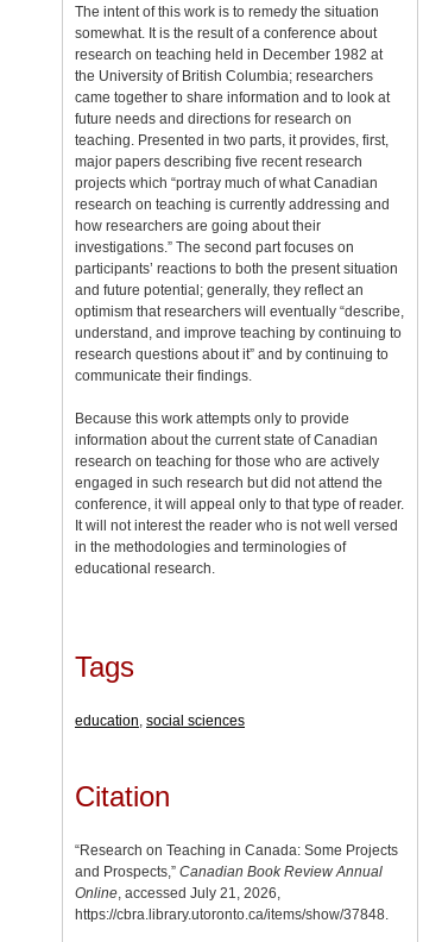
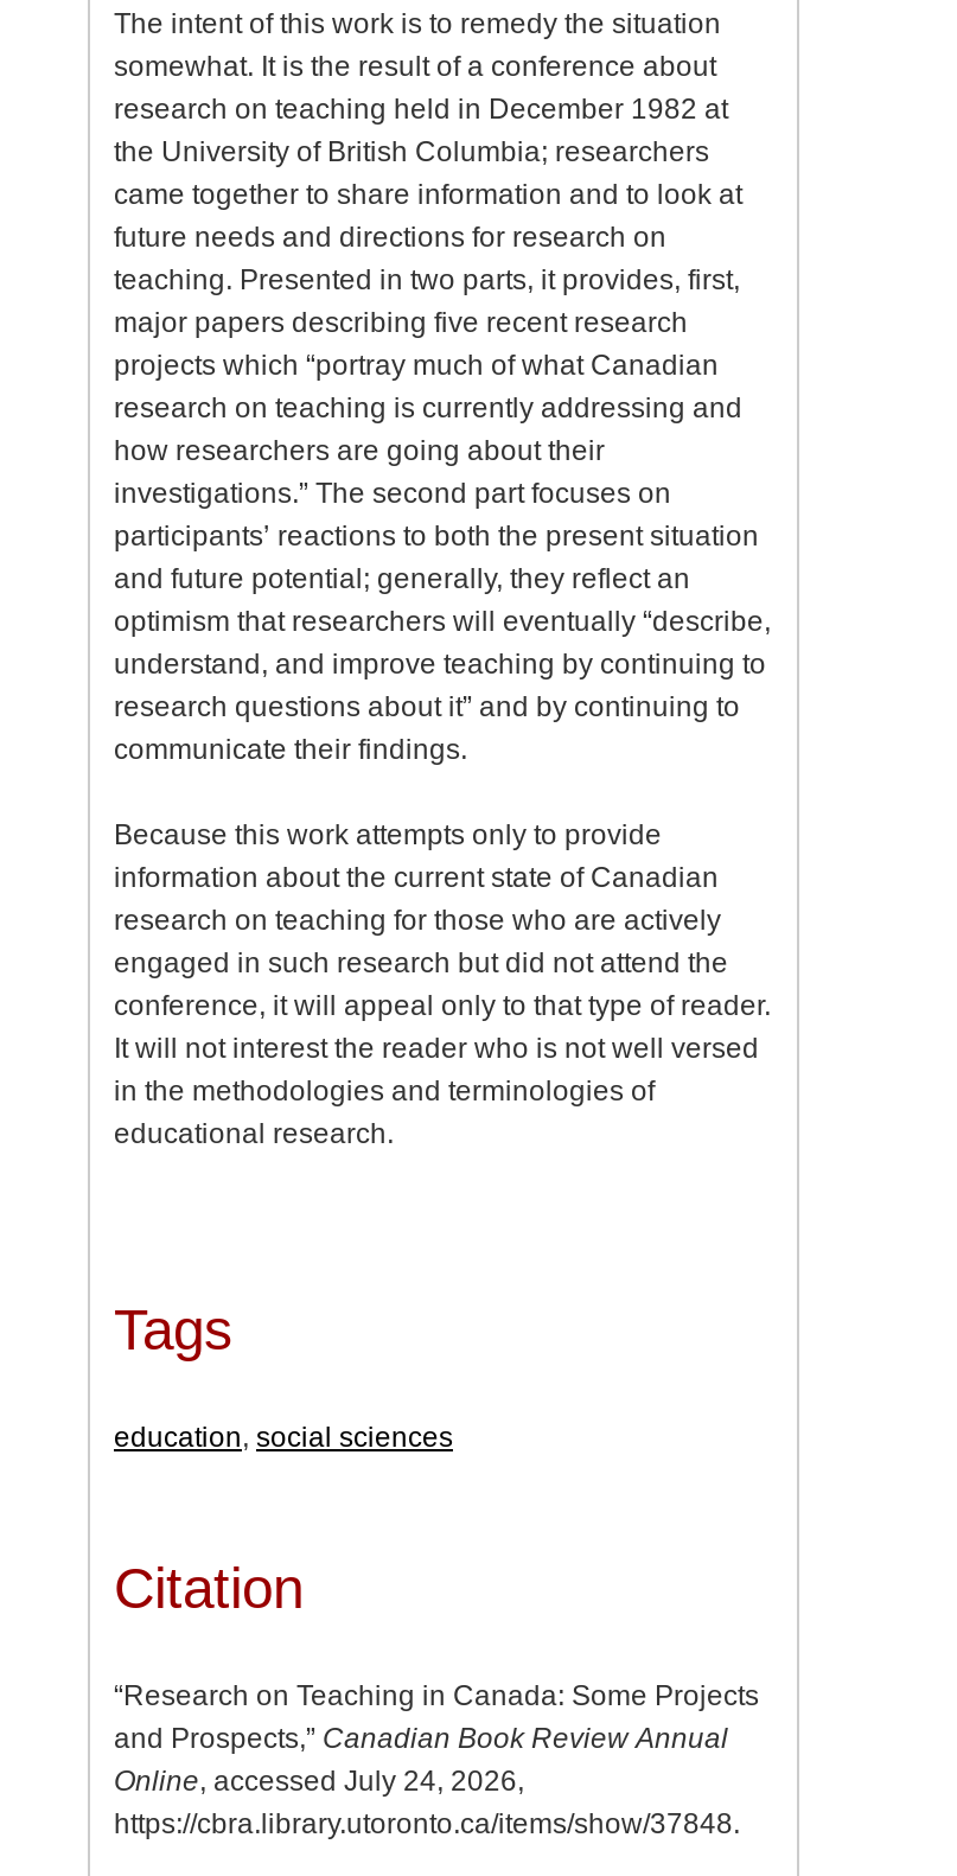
[75,886,280,902] Online, accessed July 21, 2026, -> [114,1766,524,1799] Online, accessed July 24, 2026,

